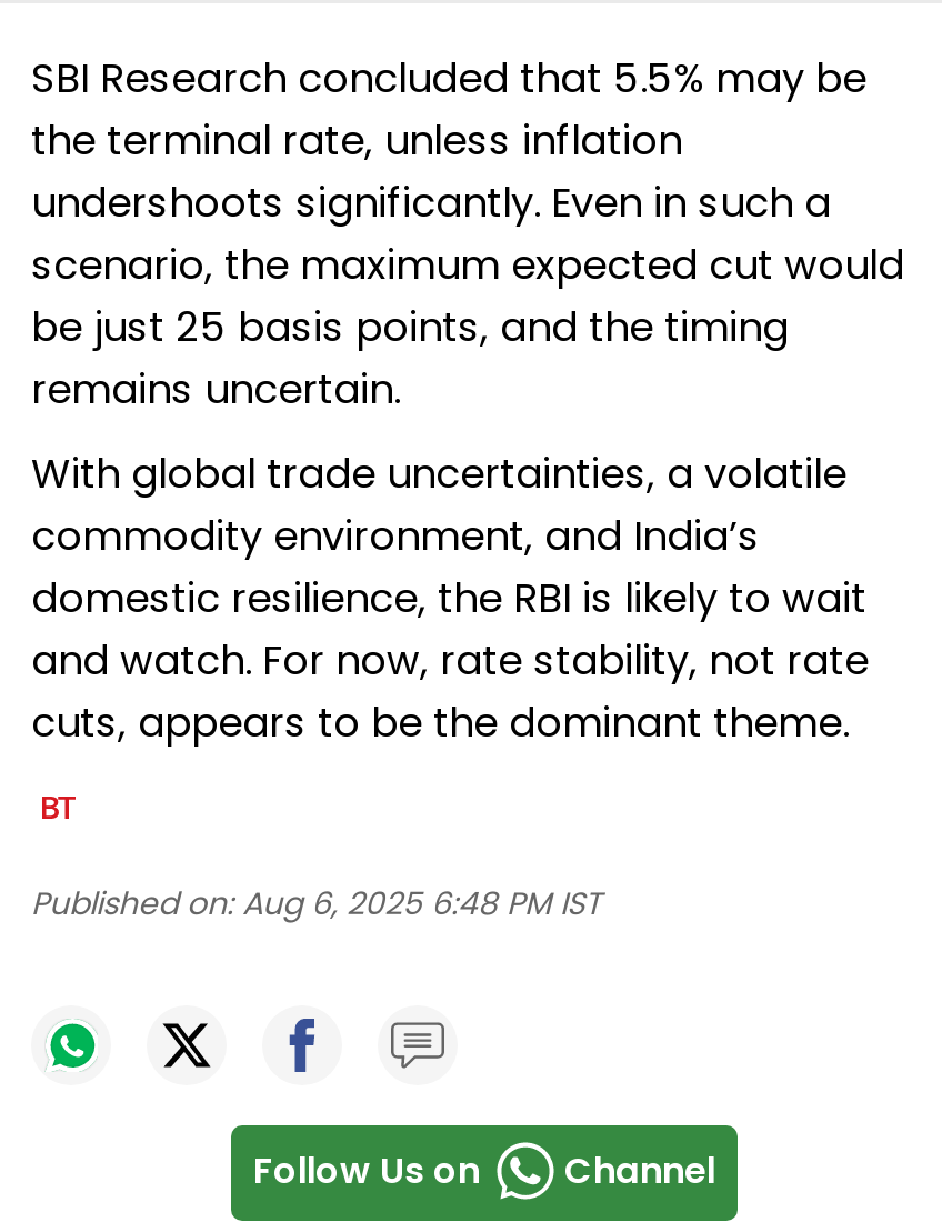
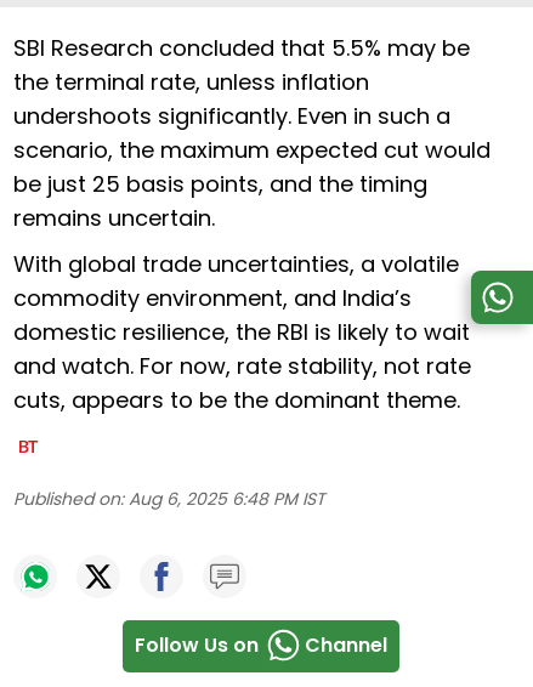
none -> [465,269,529,329] [image]

